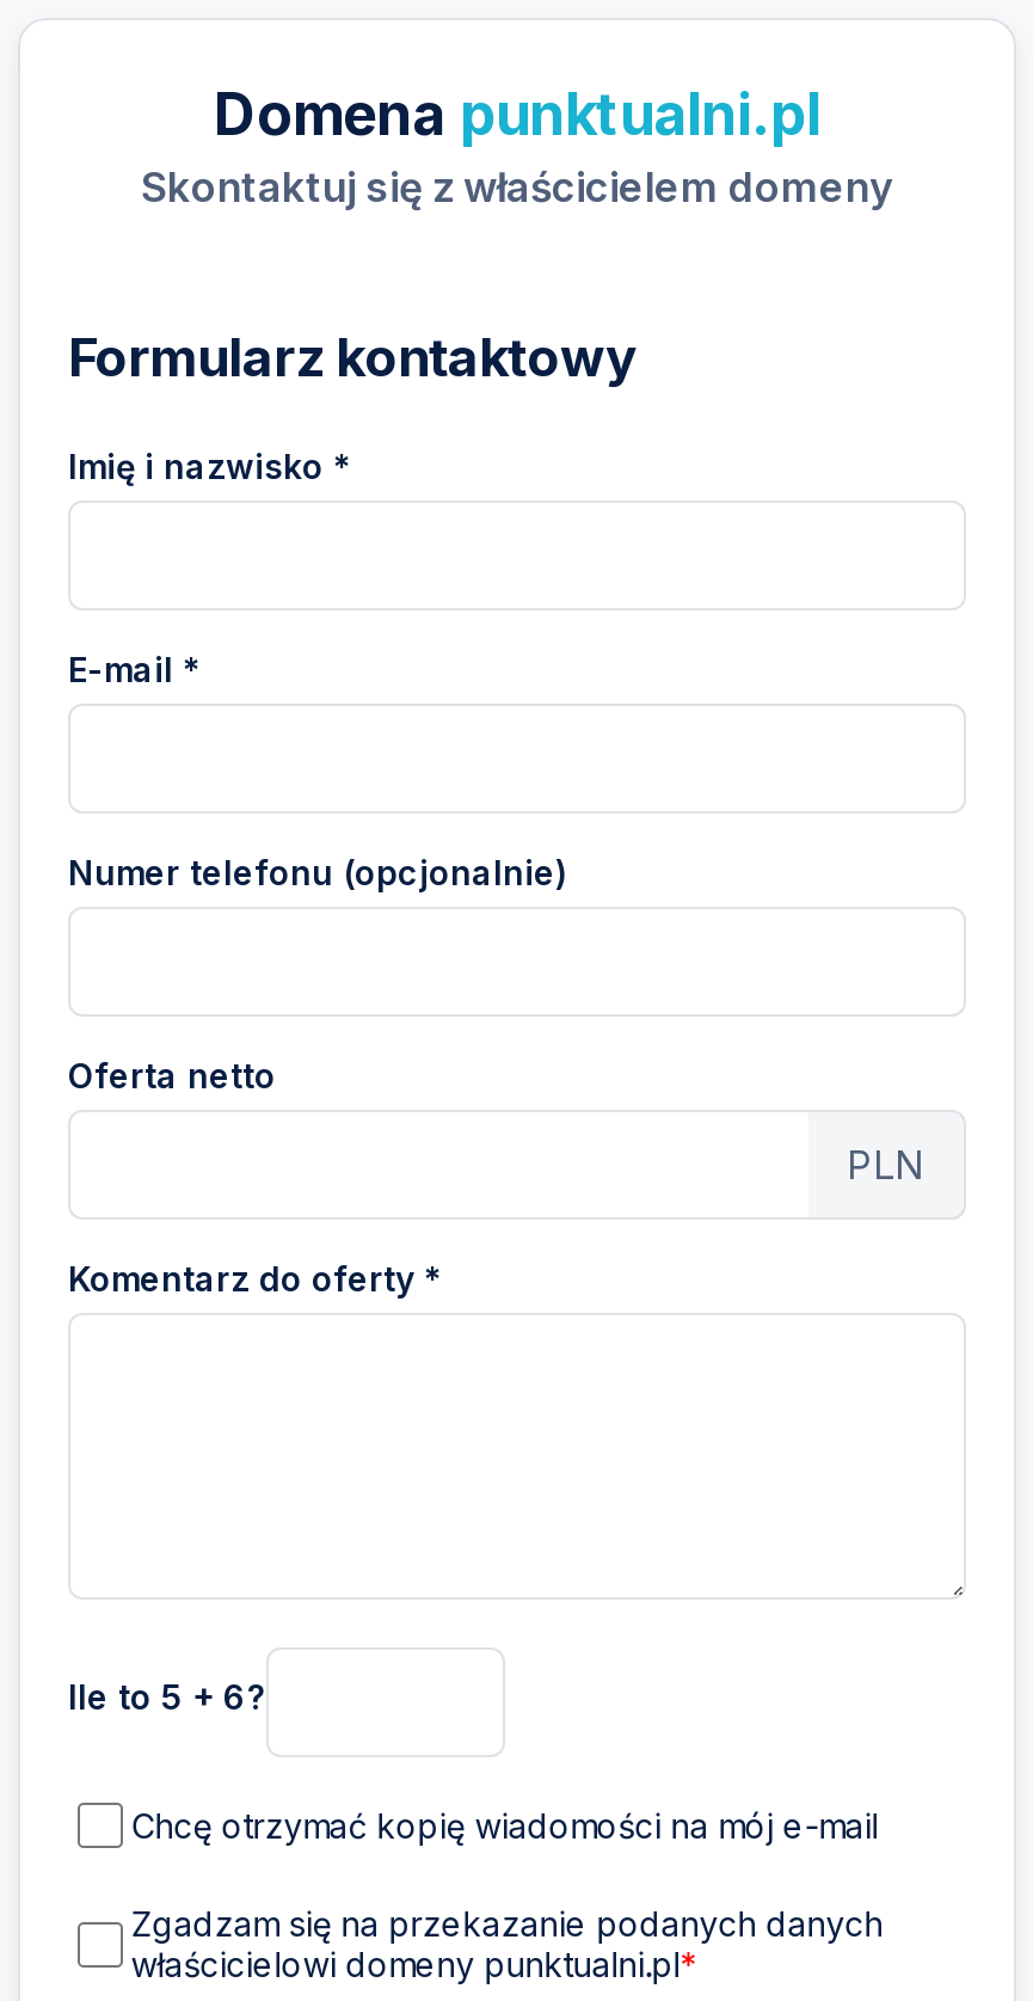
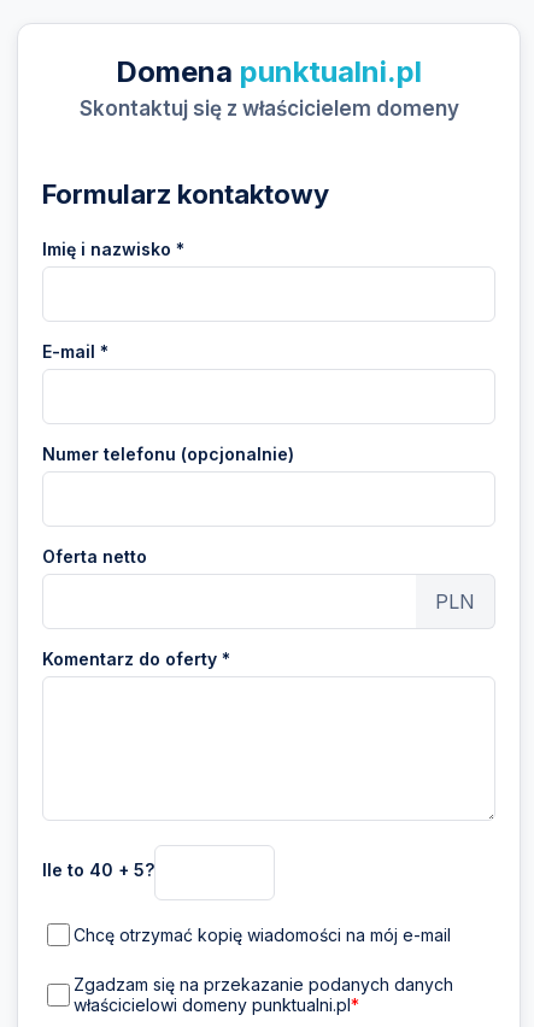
[68,1675,266,1715] Ile to 5 + 6? -> [42,859,154,879] Ile to 40 + 5?

